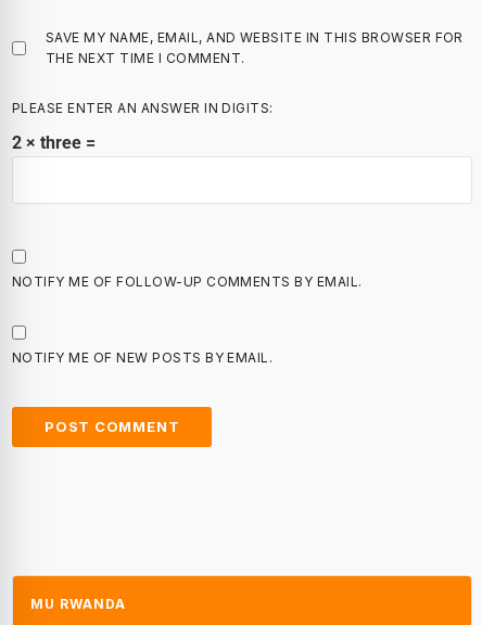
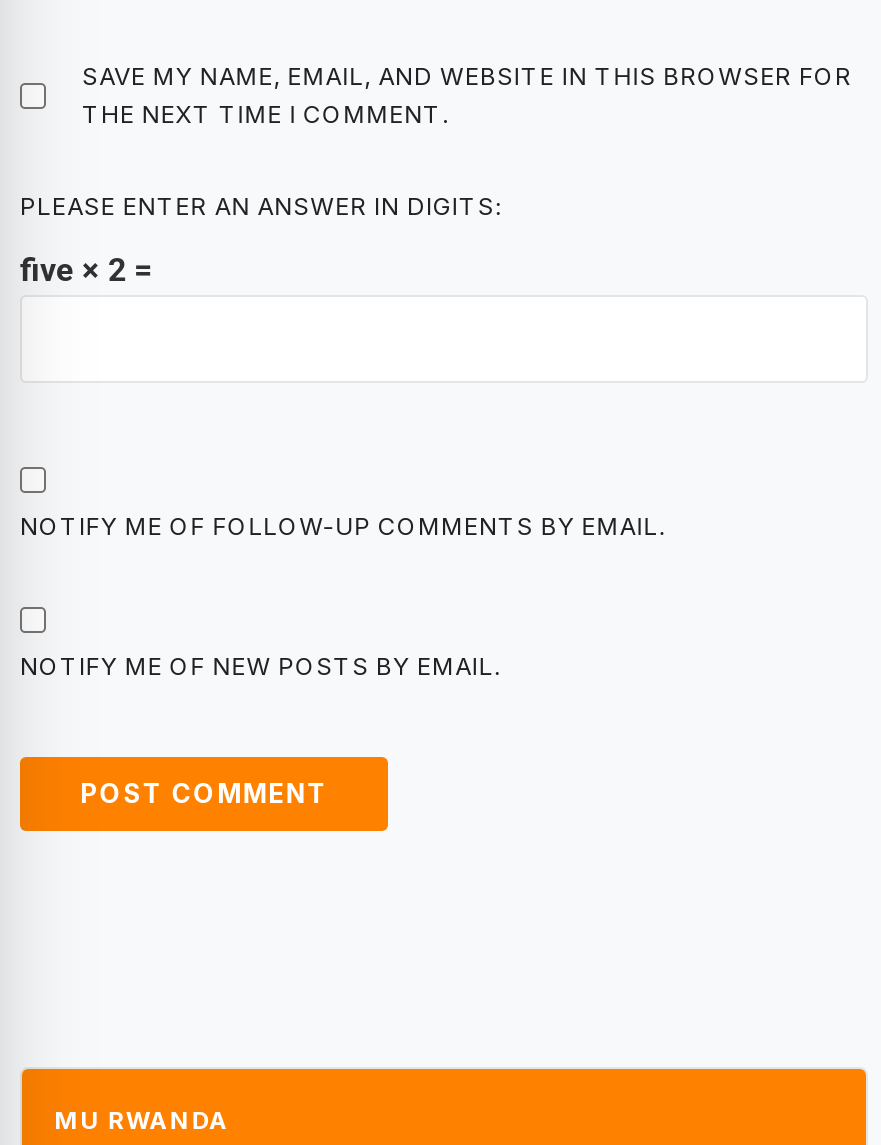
[12,132,96,153] 2 × three = -> [20,251,152,289] five × 2 =

